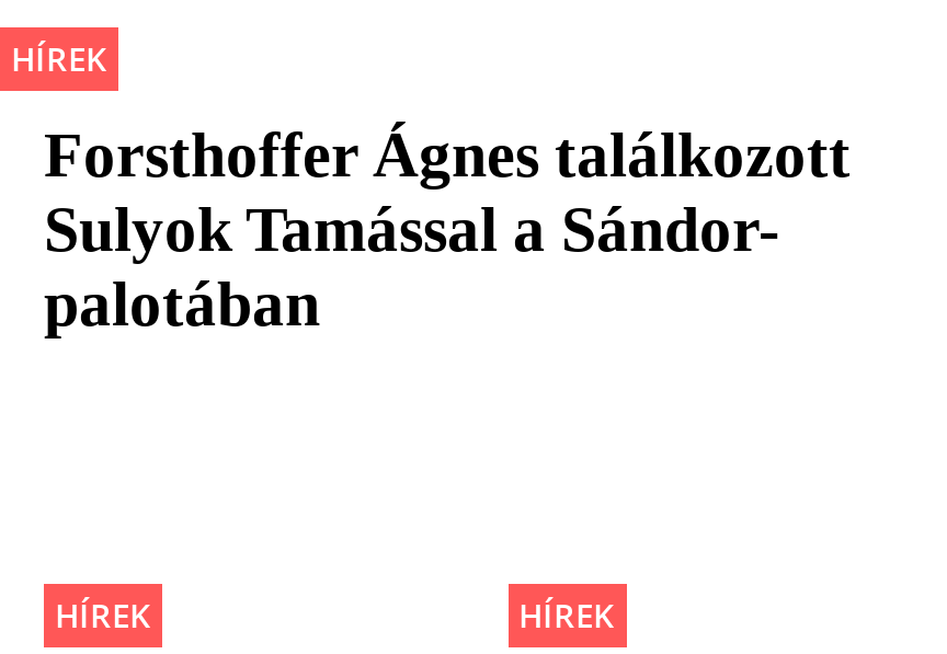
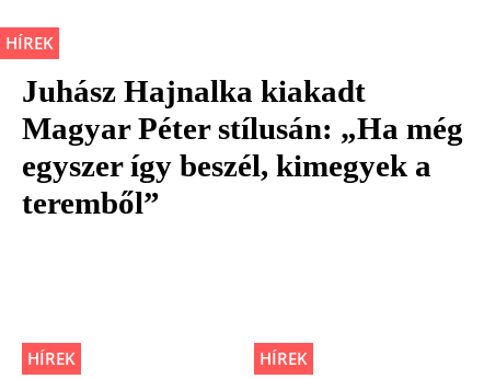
[44,119,851,339] Forsthoffer Ágnes találkozott | Sulyok Tamással a Sándor- | palotában -> [22,73,463,220] Juhász Hajnalka kiakadt | Magyar Péter stílusán: „Ha még | egyszer így beszél, kimegyek a | teremből”

